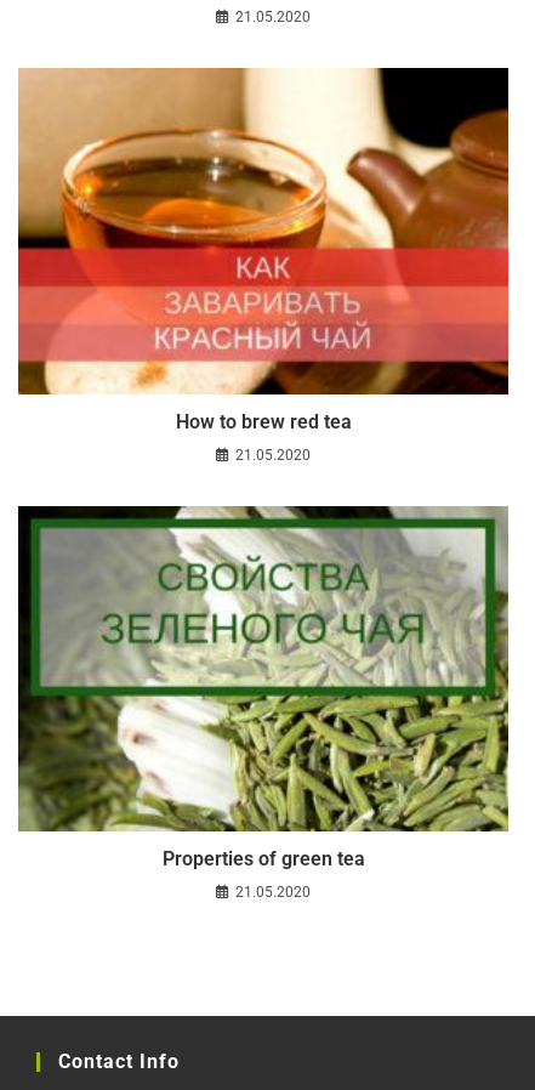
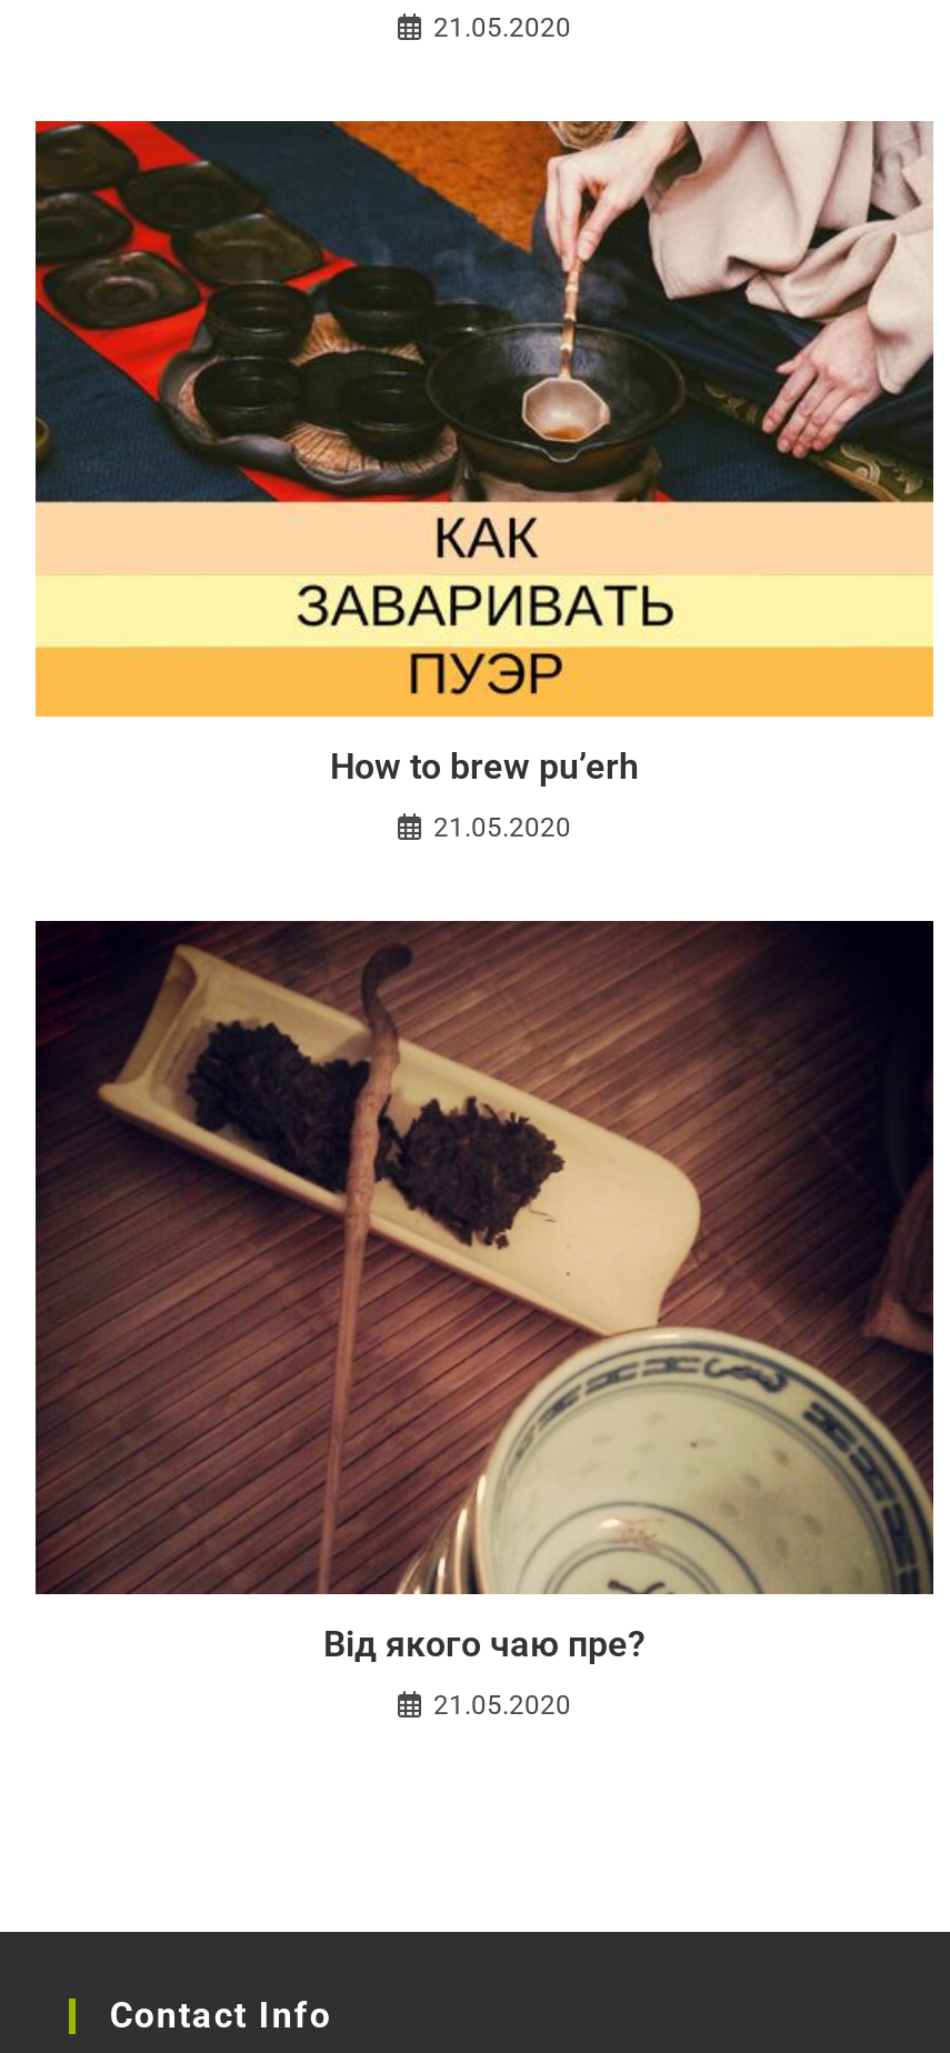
[17,67,510,433] [image] | How to brew red tea -> [33,119,936,788] [image] | How to brew pu’erh
[17,505,510,871] [image] | Properties of green tea -> [33,919,936,1665] [image] | Від якого чаю пре?

